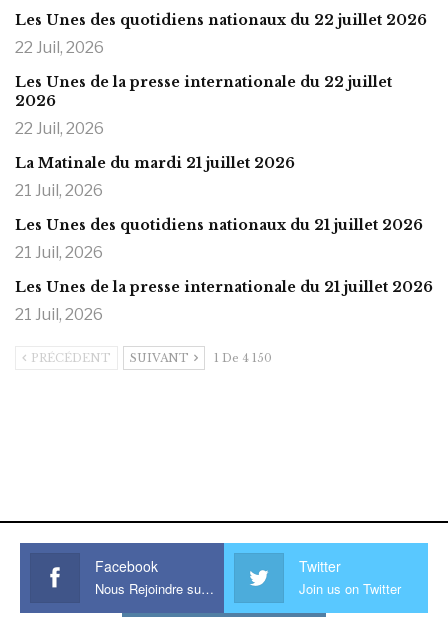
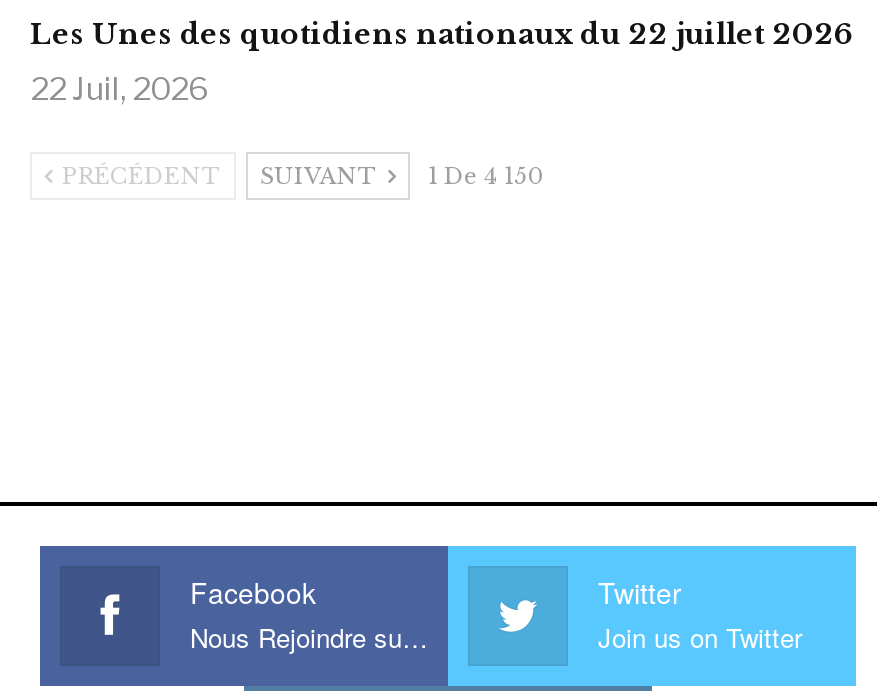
[15,73,433,324] Les Unes de la presse internationale du 22 juillet | 2026 | 22 Juil, 2026 | La Matinale du mardi 21 juillet 2026 | 21 Juil, 2026 | Les Unes des quotidiens nationaux du 21 juillet 2026 | 21 Juil, 2026 | Les Unes de la presse internationale du 21 juillet 2026 | 21 Juil, 2026 -> none

